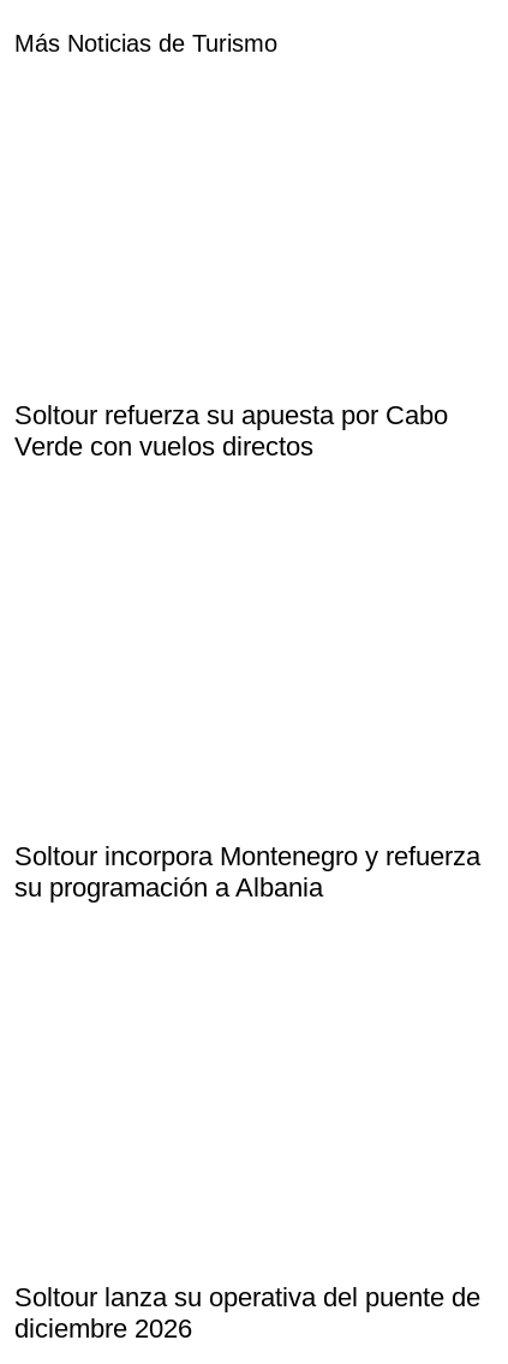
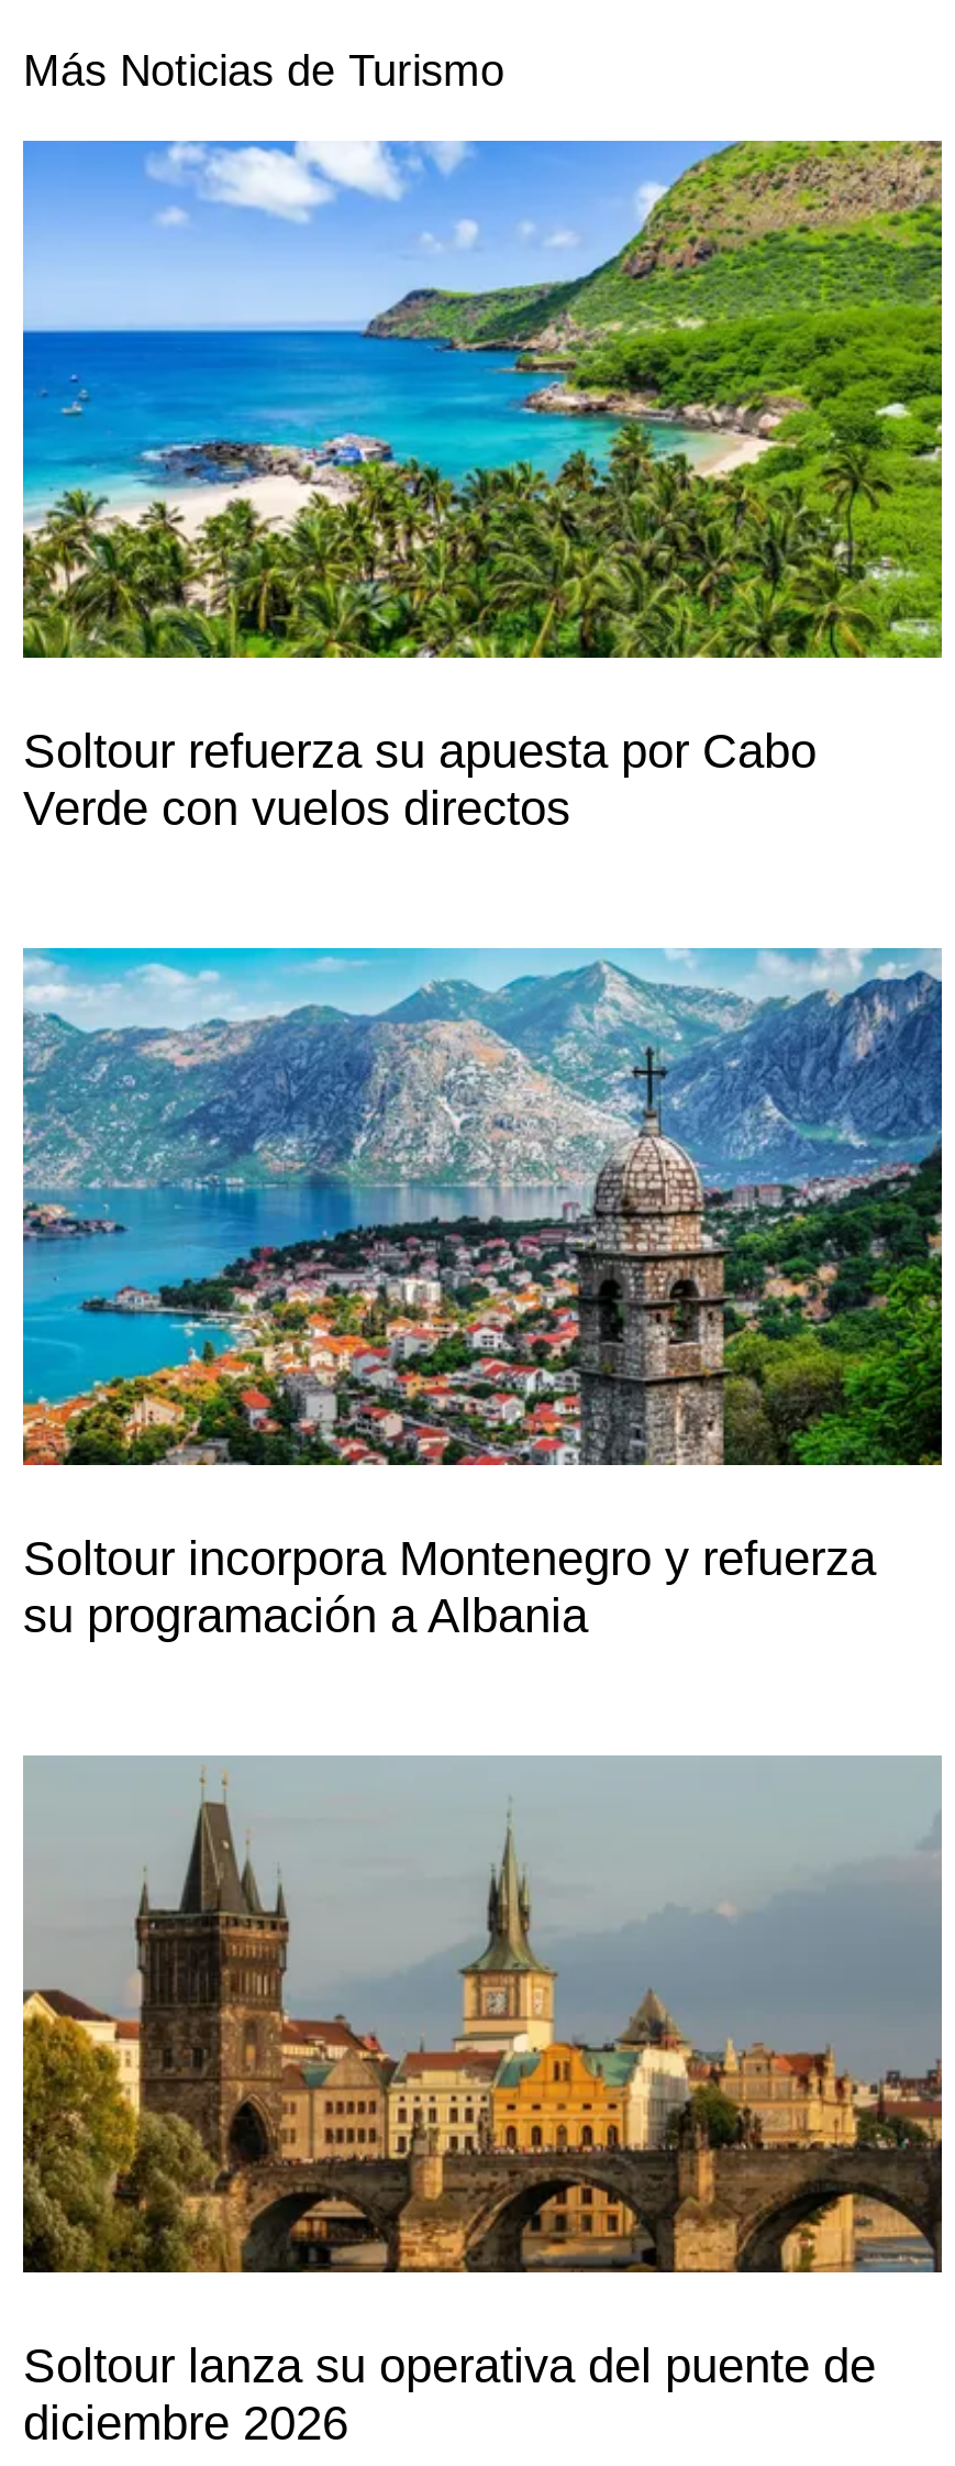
none -> [21,139,944,660] [image]
none -> [21,946,944,1467] [image]
none -> [21,1755,944,2275] [image]

